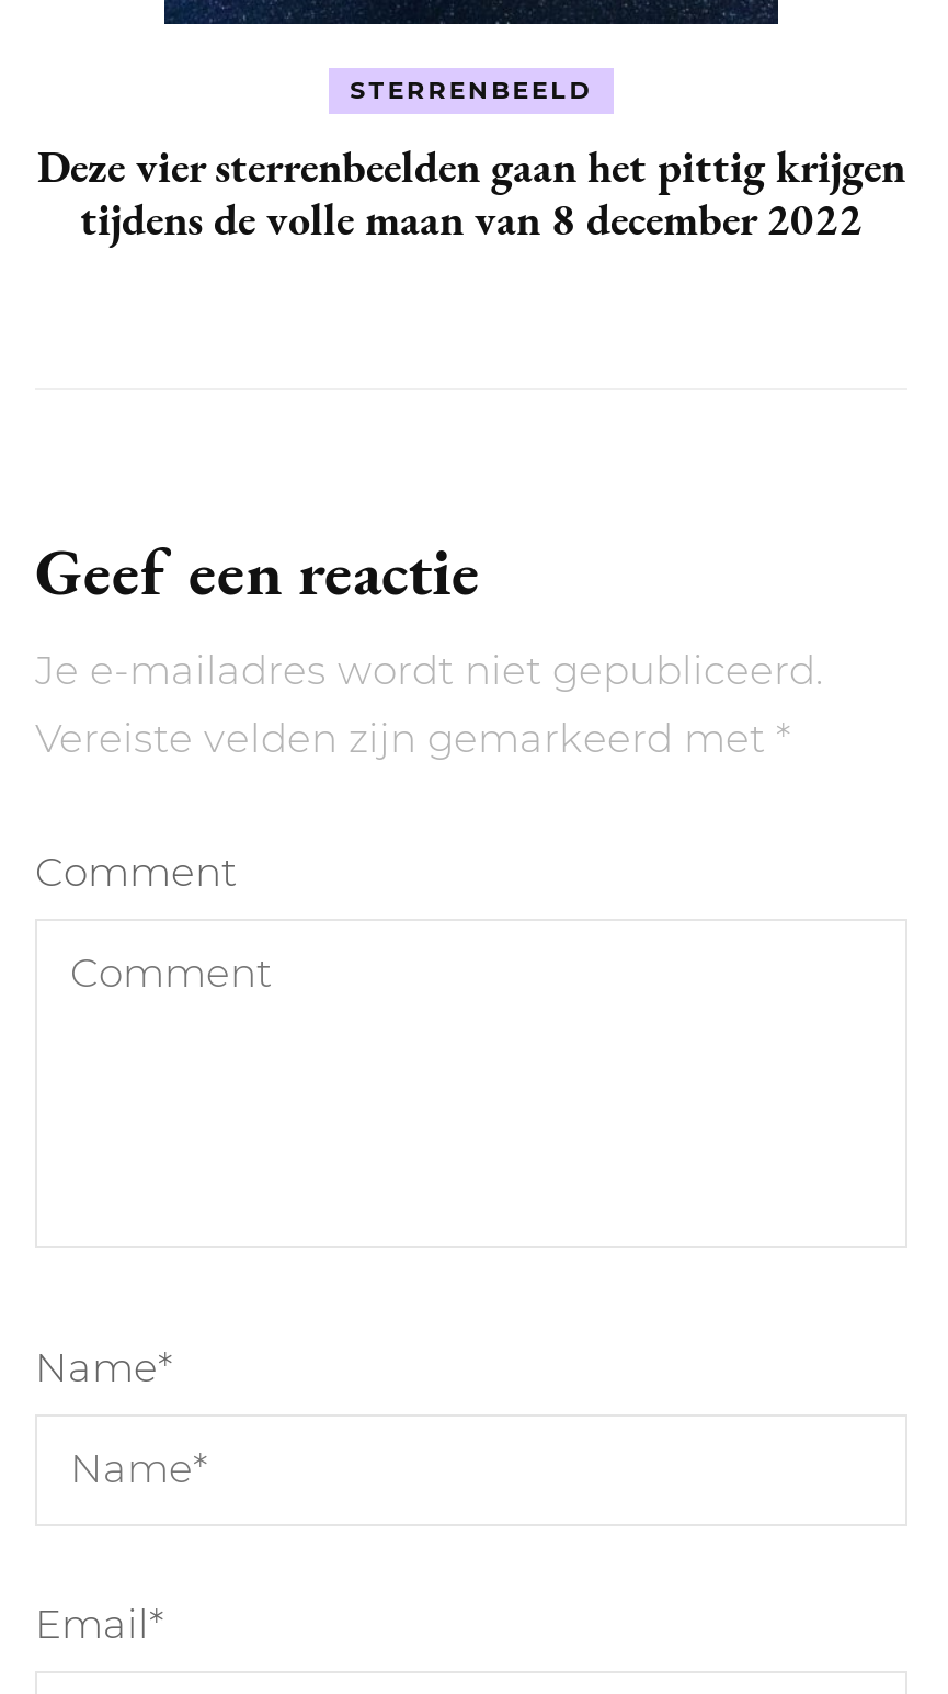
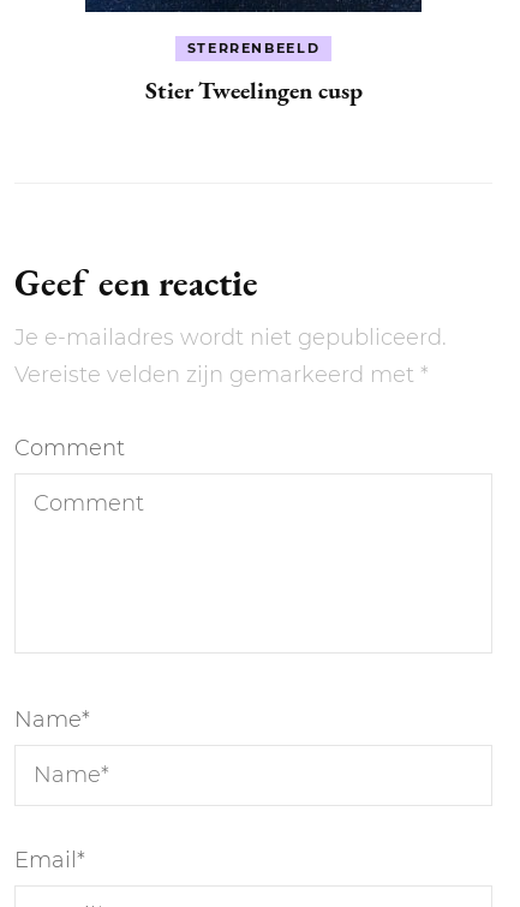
[37,137,905,247] Deze vier sterrenbeelden gaan het pittig krijgen | tijdens de volle maan van 8 december 2022 -> [145,75,362,106] Stier Tweelingen cusp

